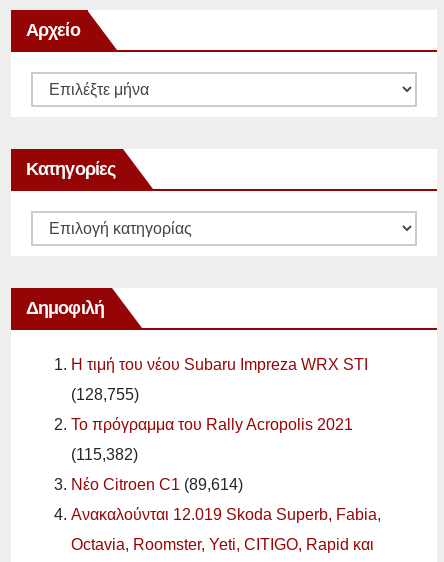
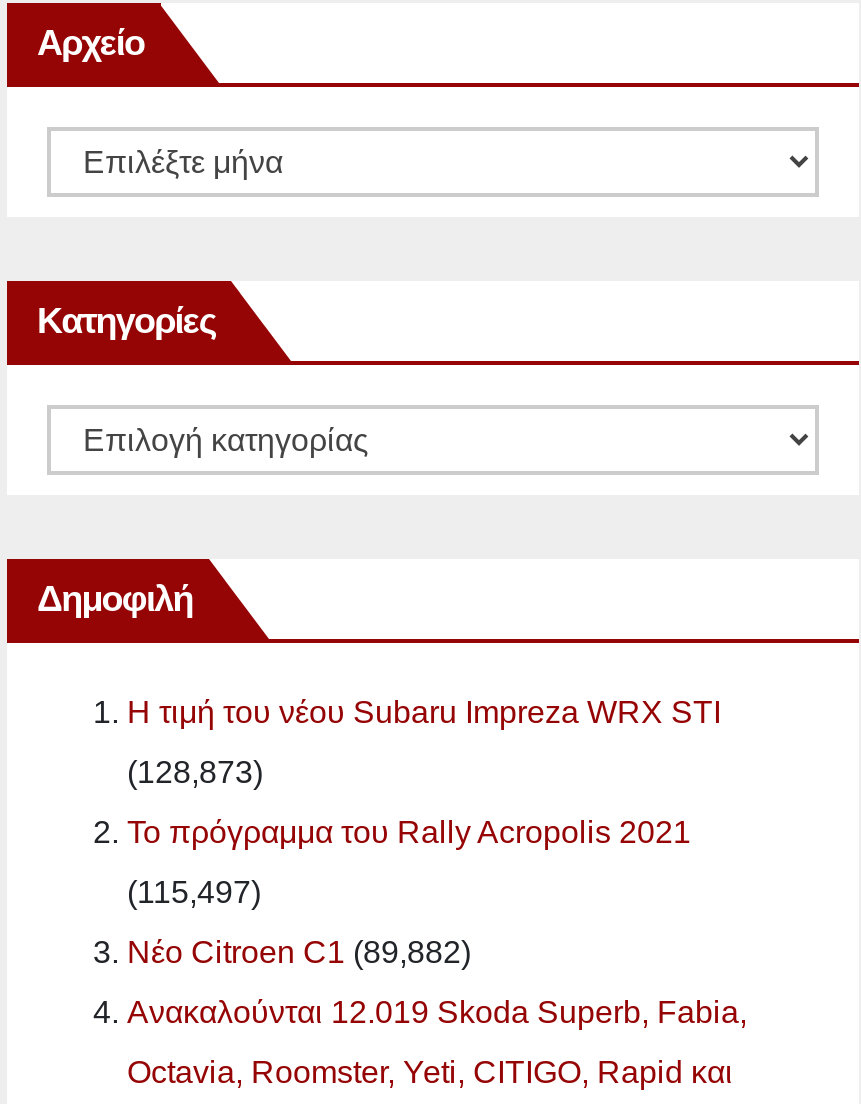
[71,386,139,403] (128,755) -> [127,755,263,789] (128,873)
[71,446,138,463] (115,382) -> [127,875,261,909] (115,497)
[71,476,243,493] Νέο Citroen C1 (89,614) -> [127,935,471,969] Νέο Citroen C1 (89,882)

